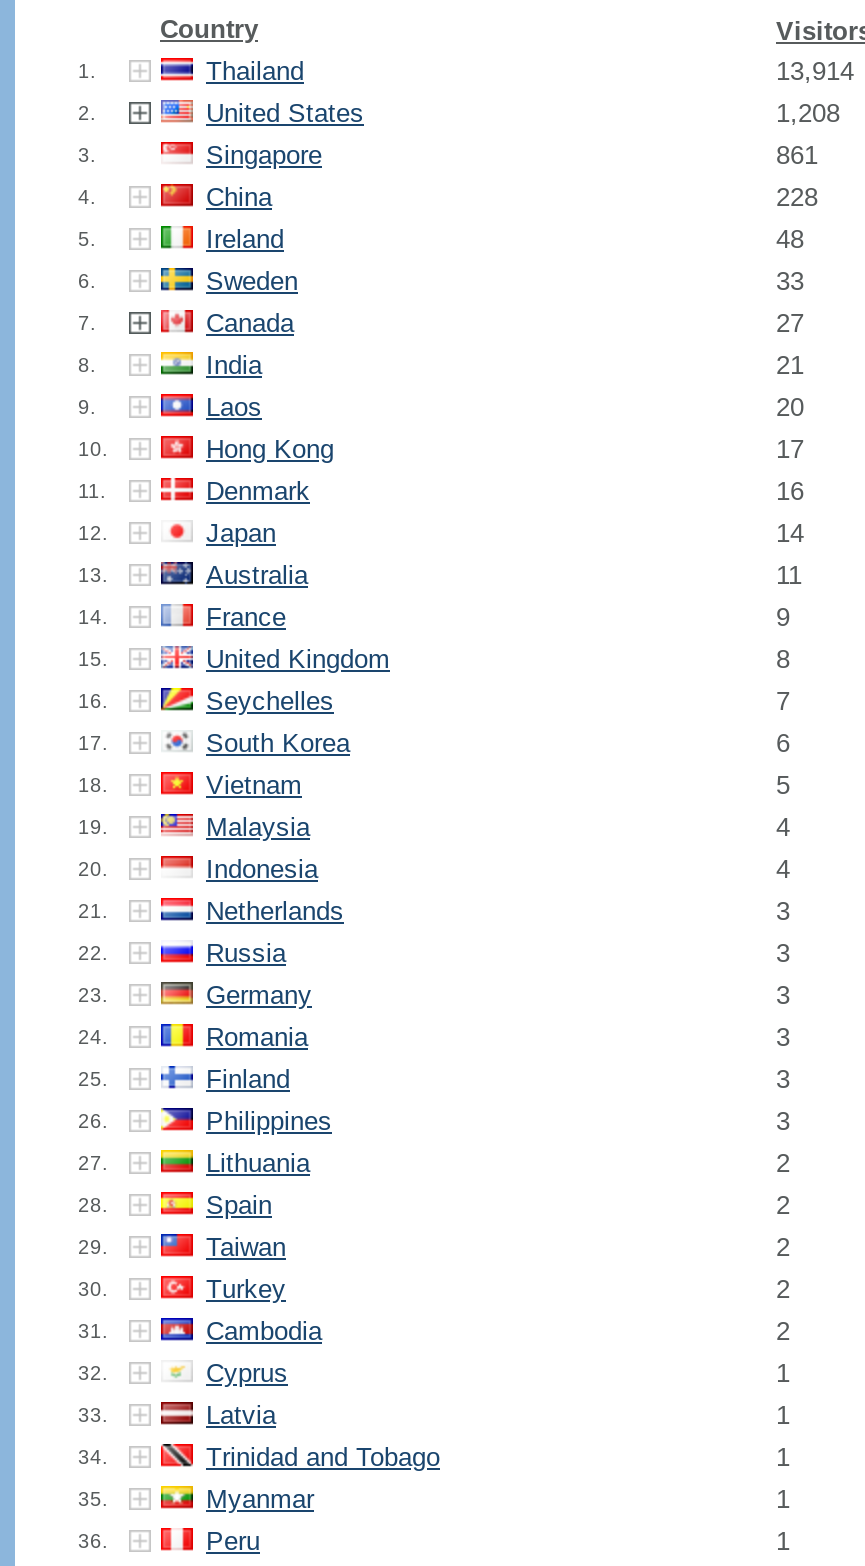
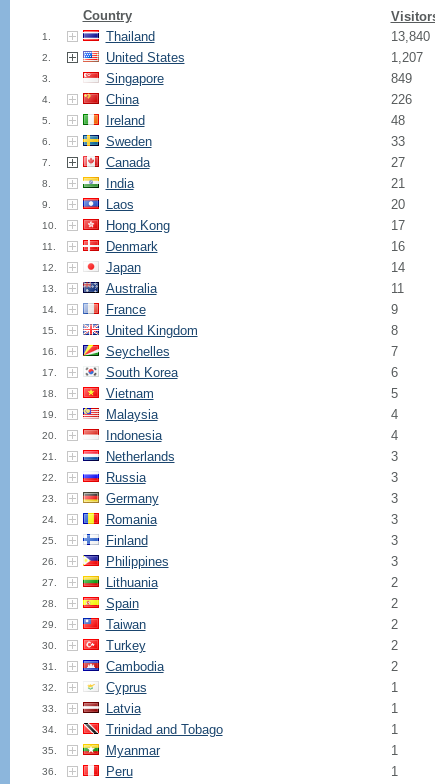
[776,56,854,86] 13,914 -> [390,29,429,44] 13,840
[776,98,840,128] 1,208 -> [390,50,422,65] 1,207
[776,140,818,170] 861 -> [390,71,411,86] 849
[776,182,818,212] 228 -> [390,92,411,107] 226

